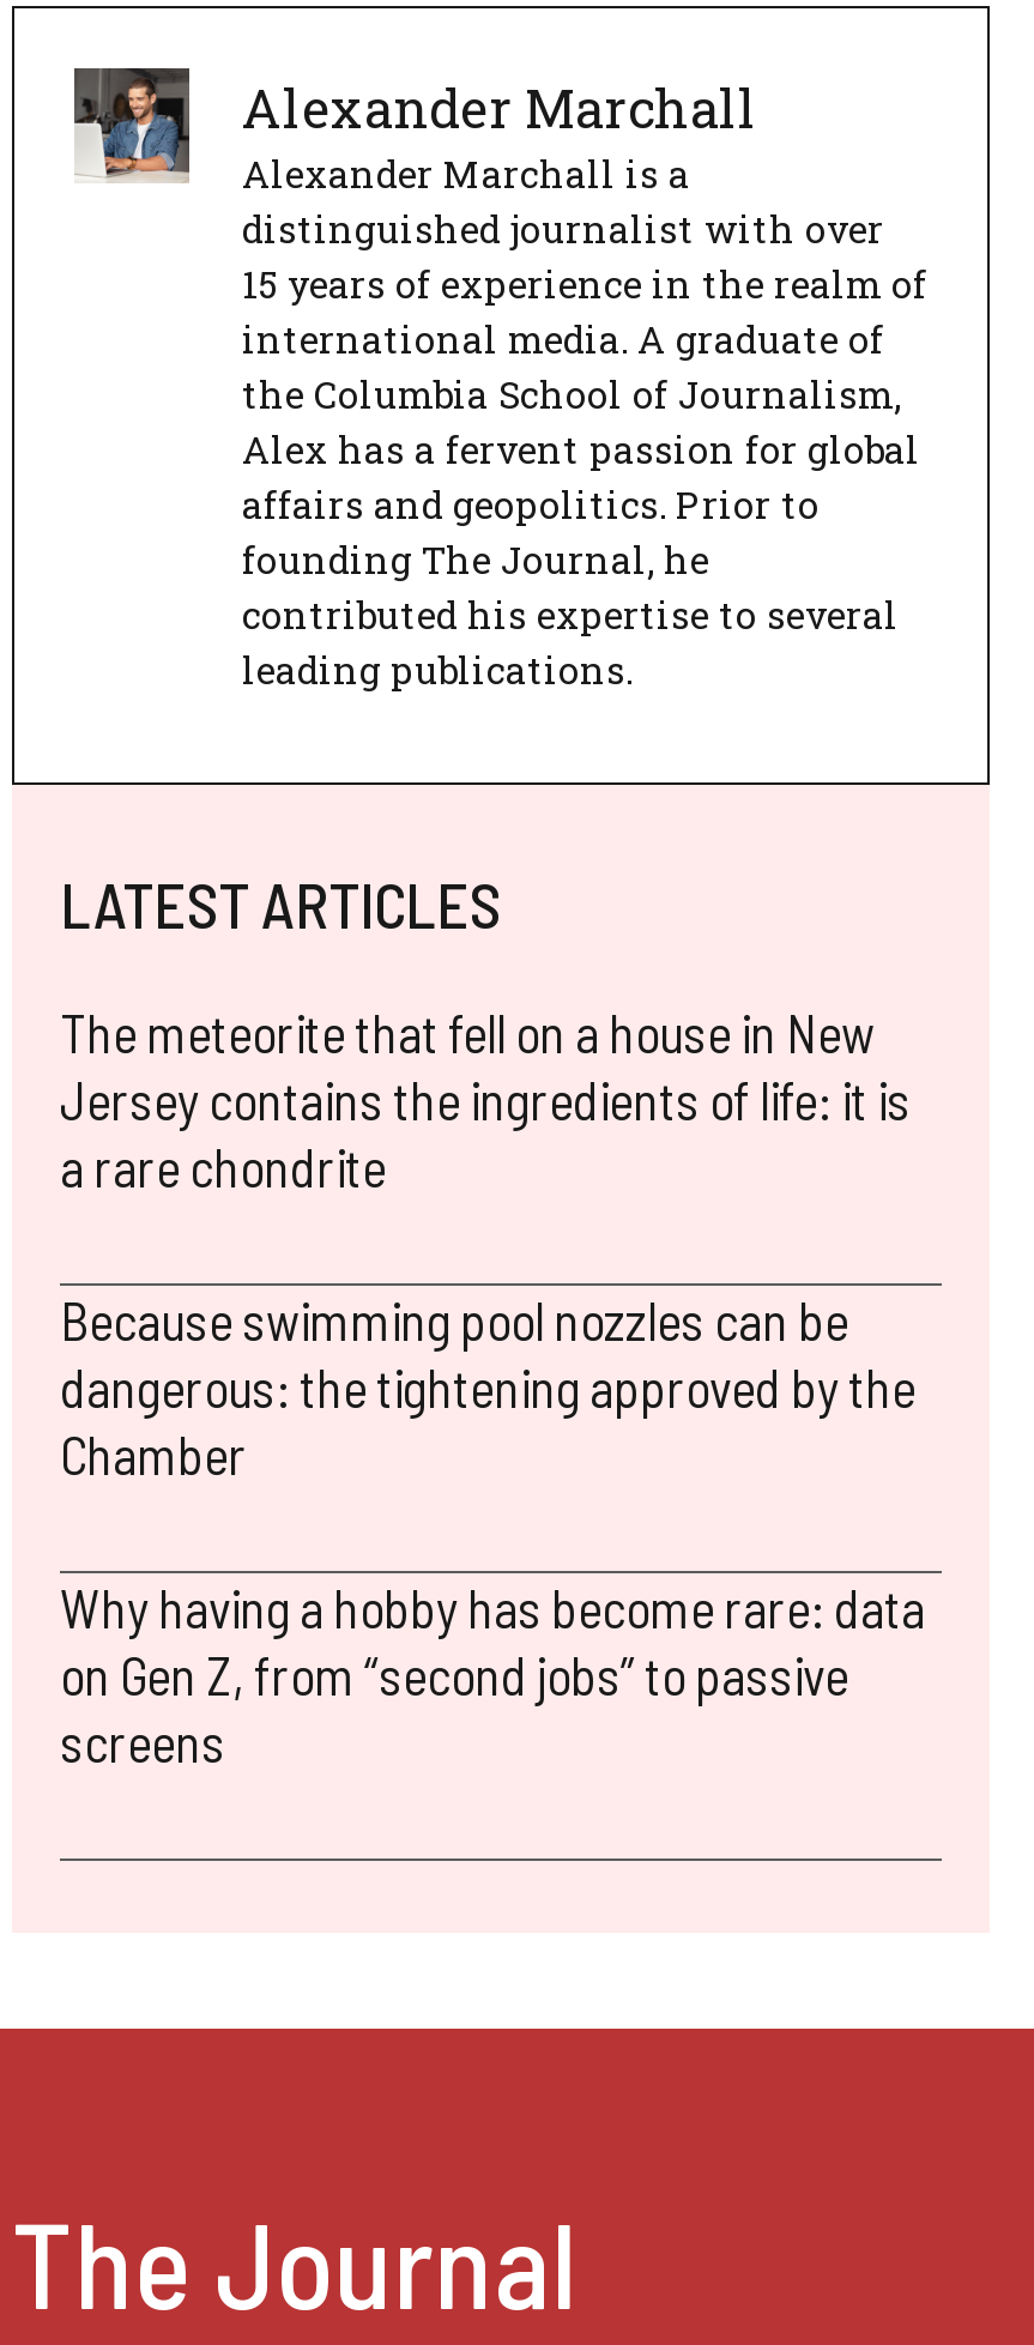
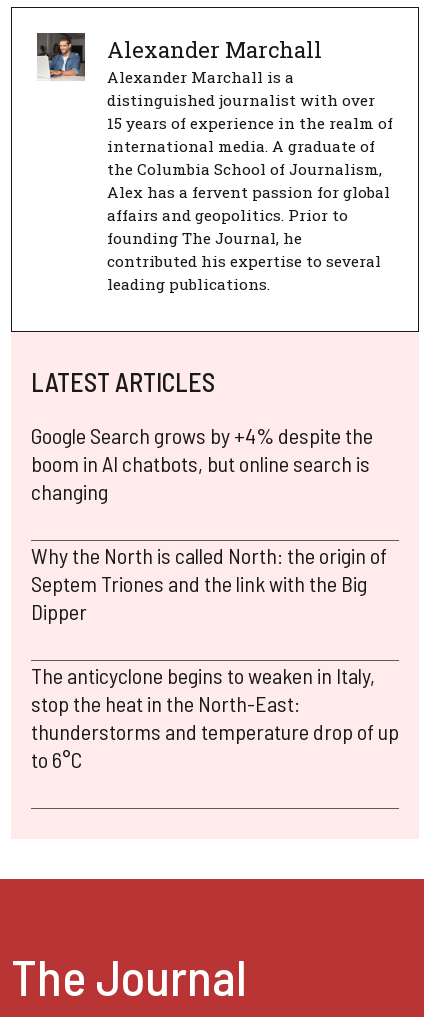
[60,1001,911,1198] The meteorite that fell on a house in New | Jersey contains the ingredients of life: it is | a rare chondrite -> [31,422,373,504] Google Search grows by +4% despite the | boom in AI chatbots, but online search is | changing
[60,1289,915,1485] Because swimming pool nozzles can be | dangerous: the tightening approved by the | Chamber -> [31,542,387,624] Why the North is called North: the origin of | Septem Triones and the link with the Big | Dipper
[60,1576,925,1773] Why having a hobby has become rare: data | on Gen Z, from “second jobs” to passive | screens -> [31,662,399,772] The anticyclone begins to weaken in Italy, | stop the heat in the North-East: | thunderstorms and temperature drop of up | to 6°C

